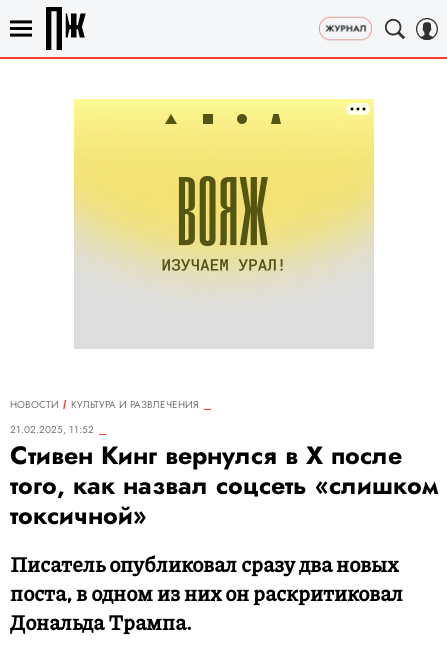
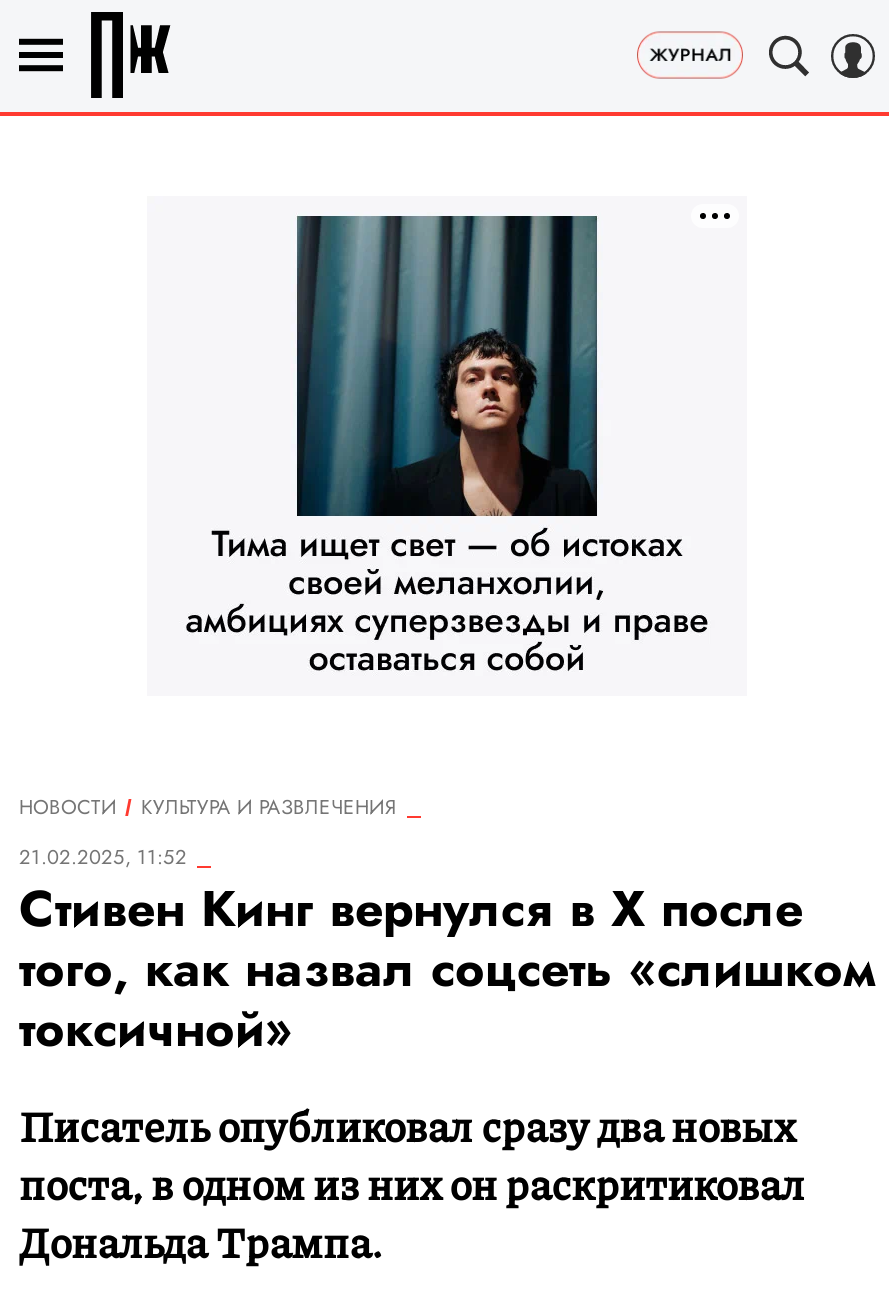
[73,98,375,336] [image] -> [147,196,747,672] [image]

